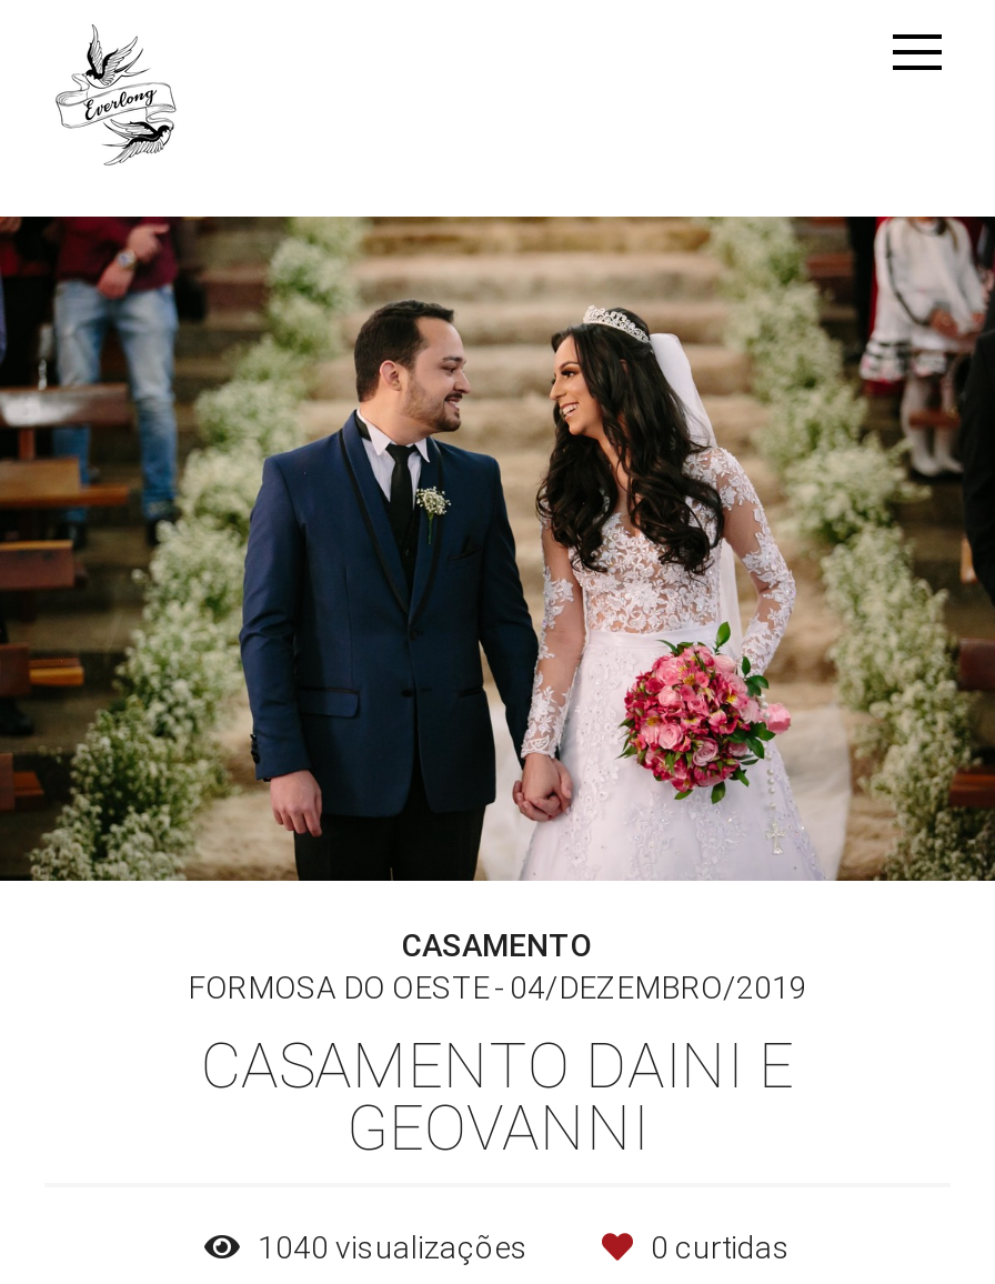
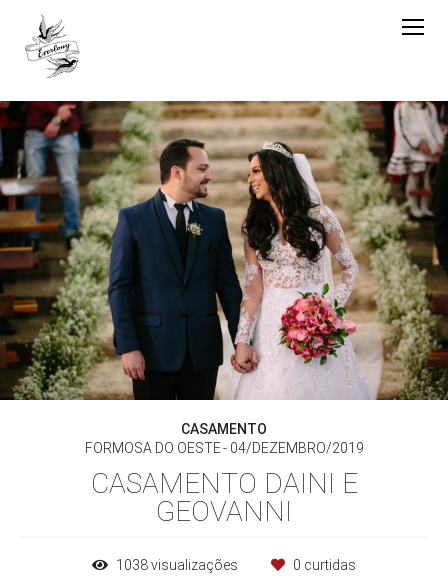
[258,1229,535,1264] 1040 visualizações -> [116,557,241,573] 1038 visualizações

